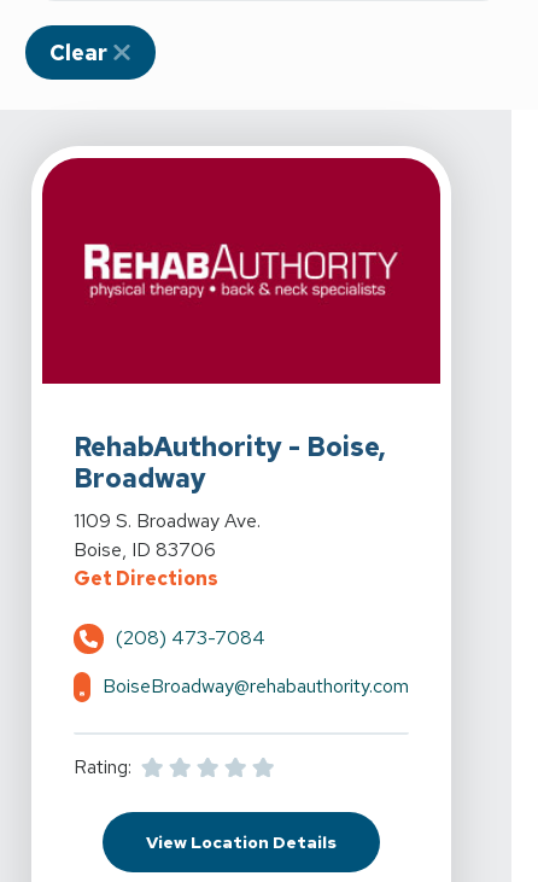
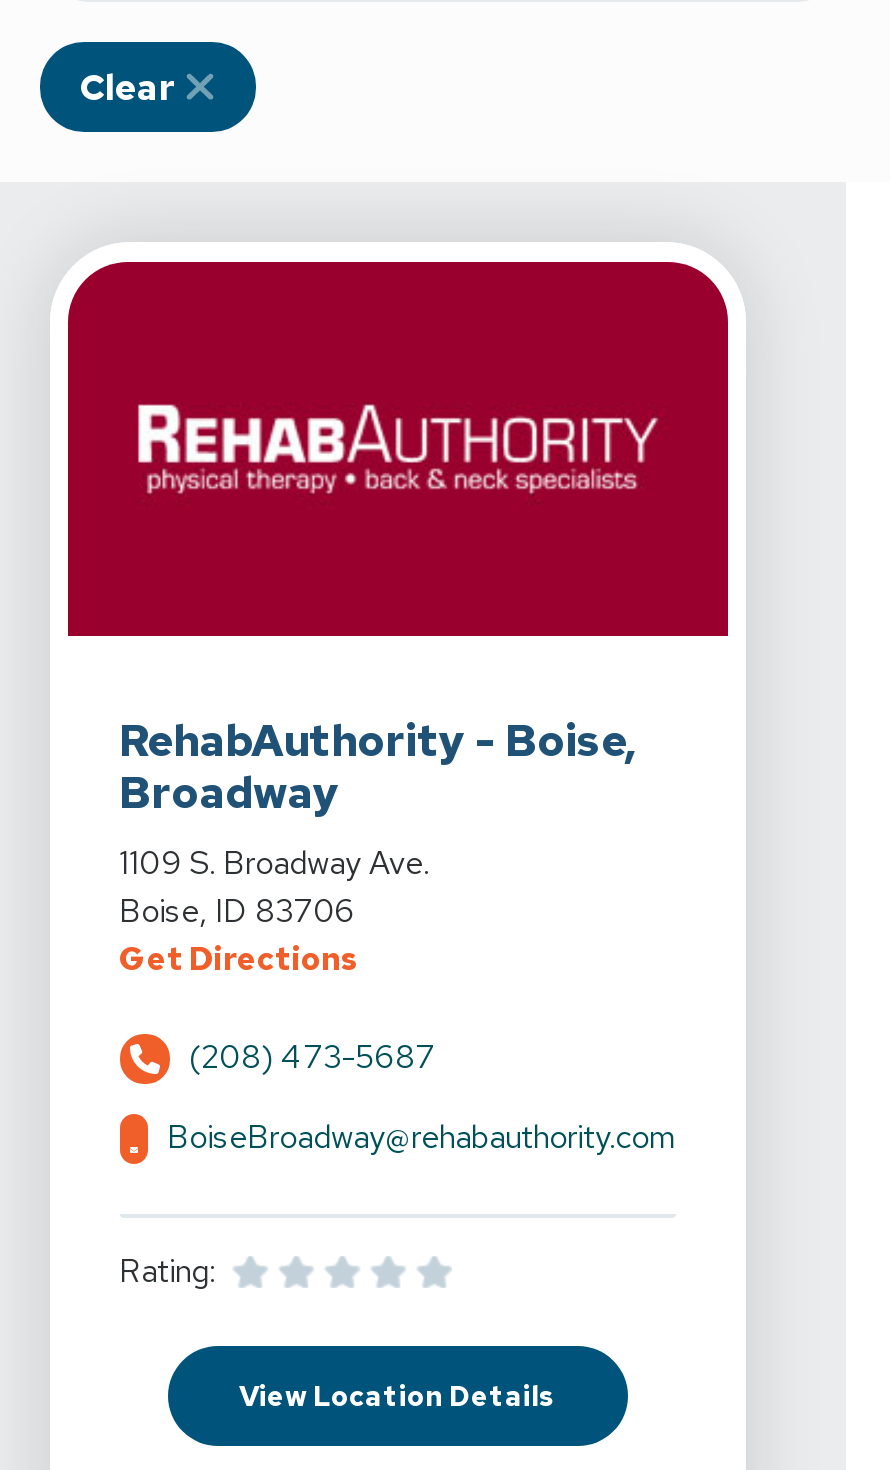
[115,626,265,651] (208) 473-7084 -> [189,1037,435,1079] (208) 473-5687

